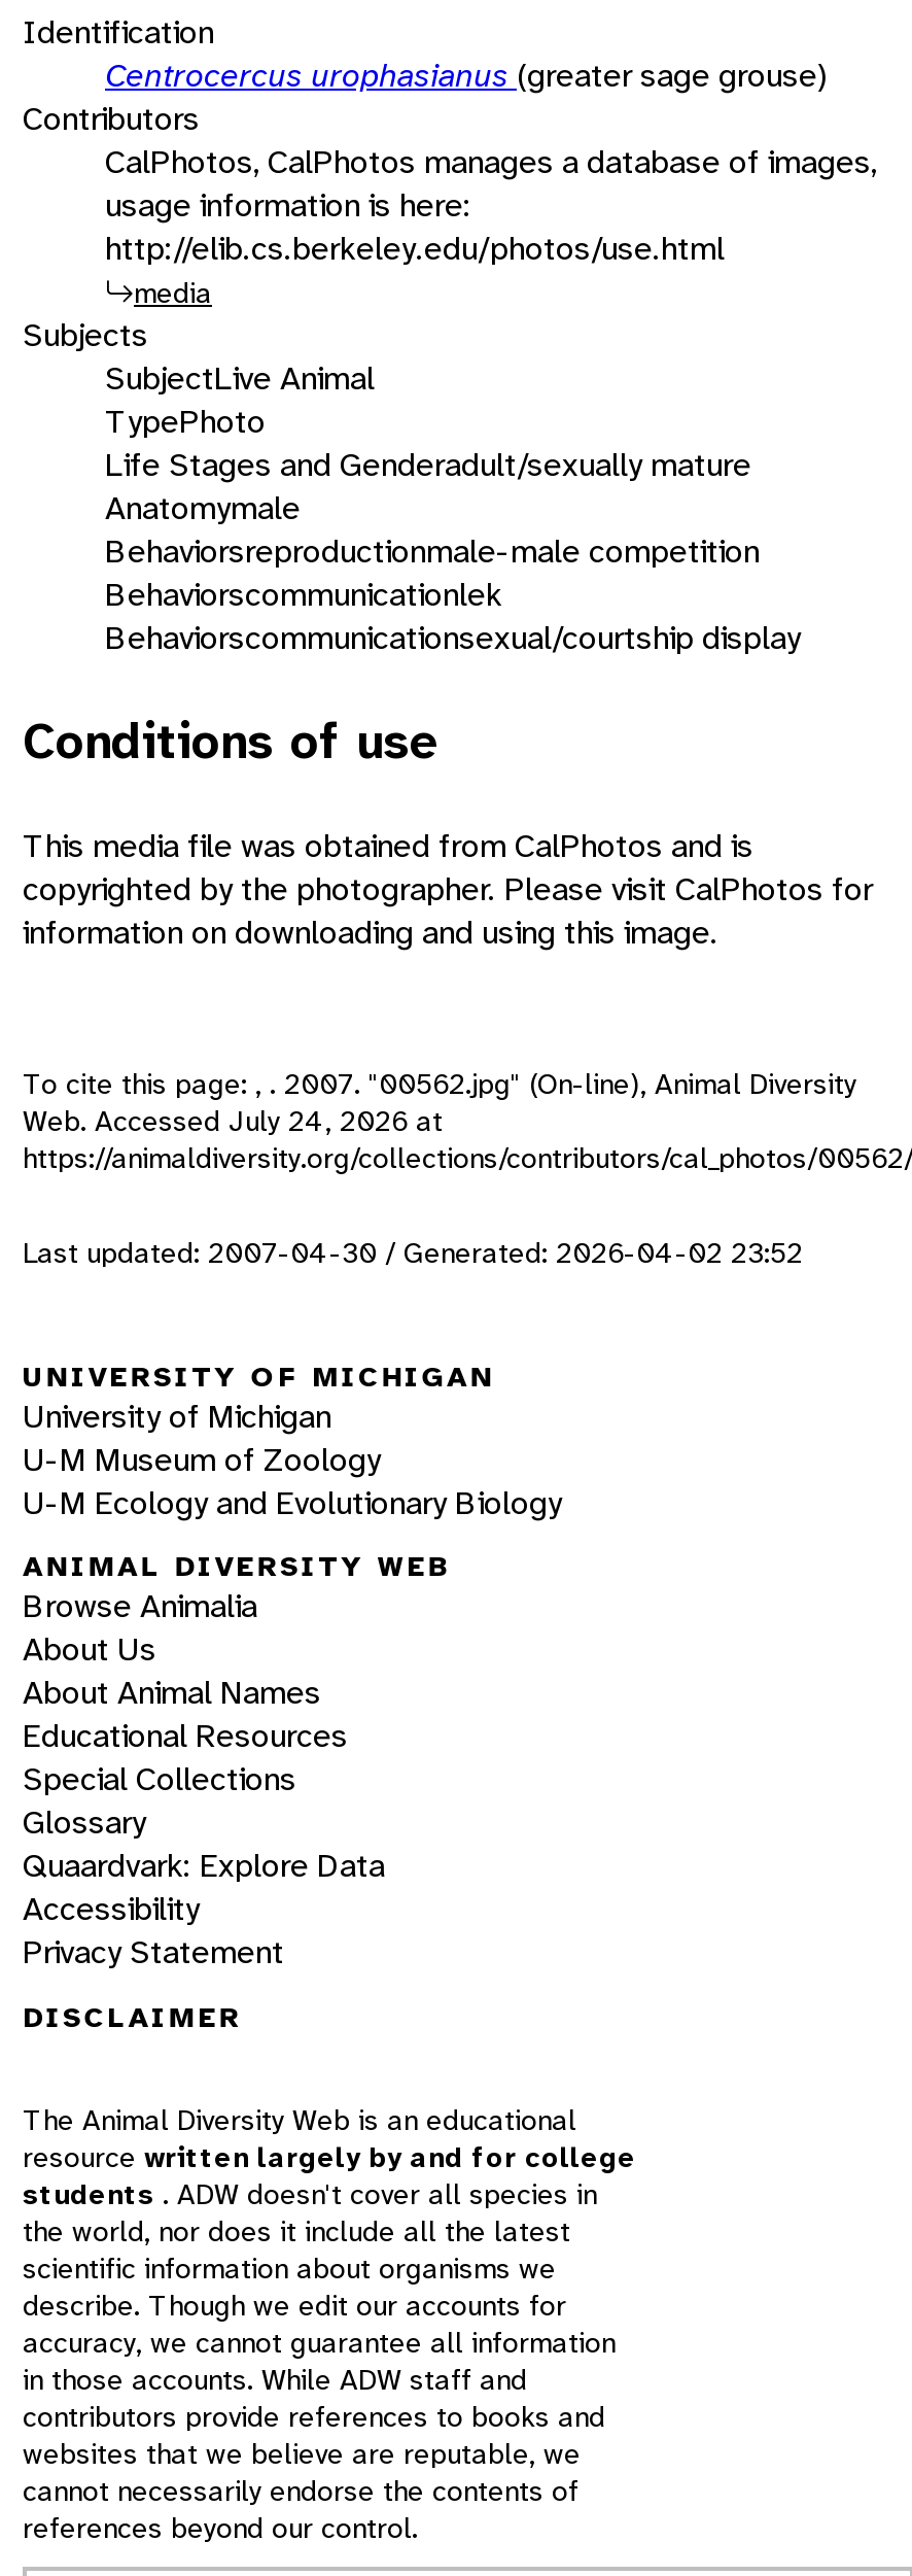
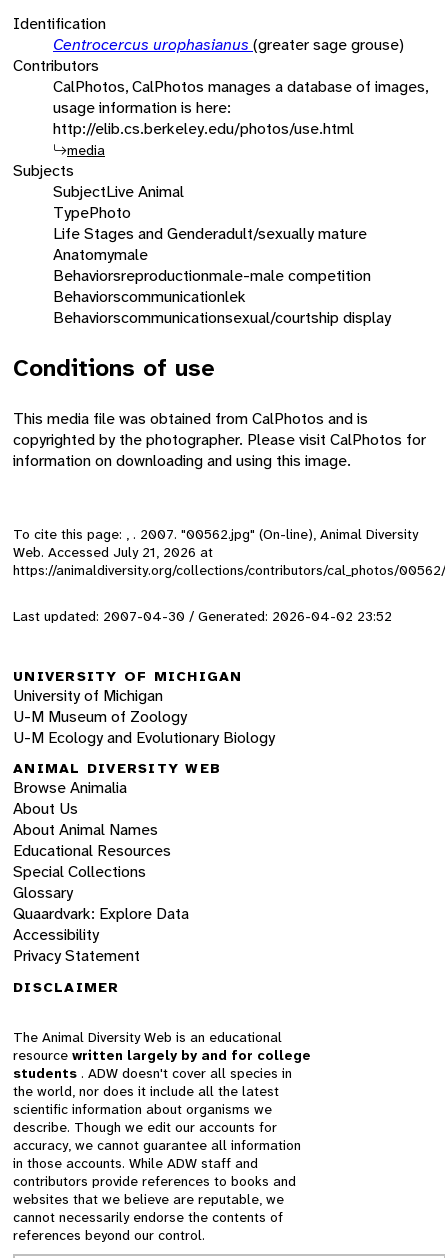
[23,1102,443,1139] Web. Accessed July 24, 2026 at -> [13,543,213,561] Web. Accessed July 21, 2026 at

